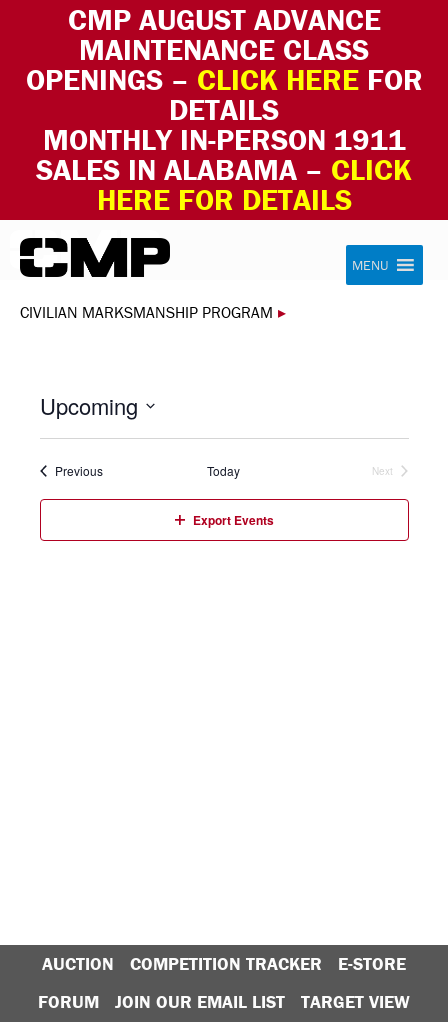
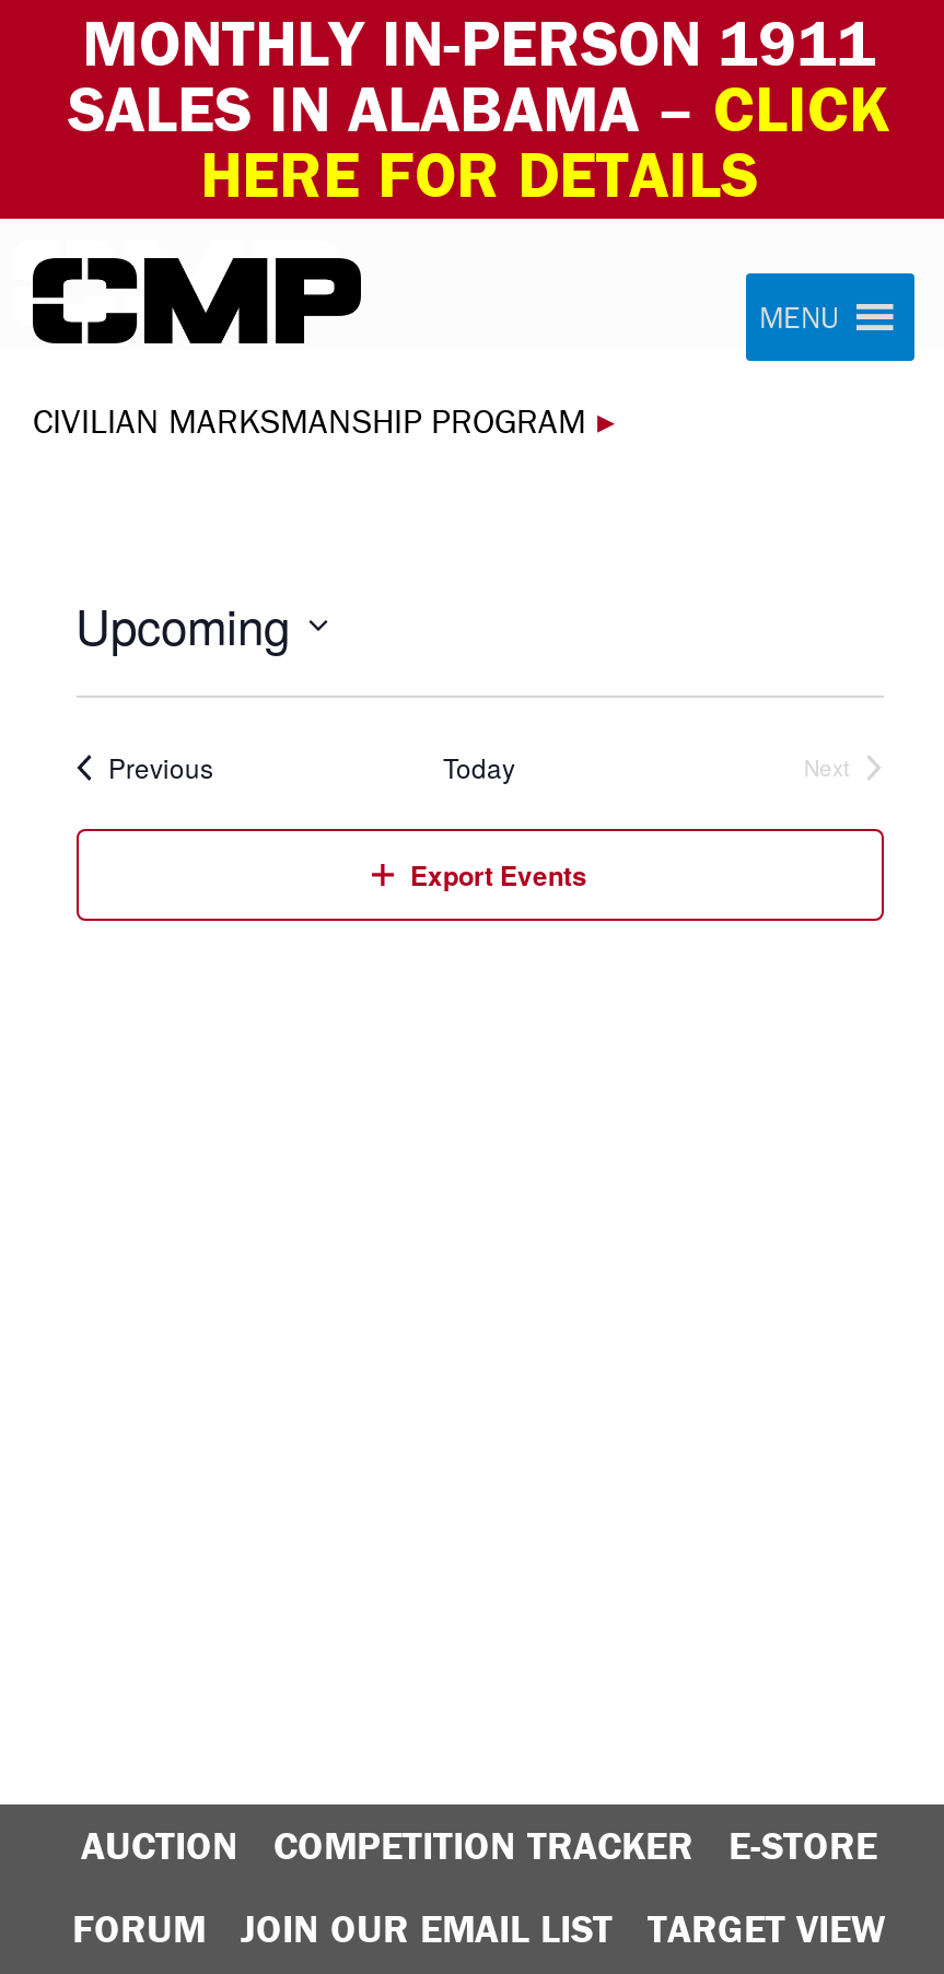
[25,1,422,128] CMP AUGUST ADVANCE | MAINTENANCE CLASS | OPENINGS – CLICK HERE FOR | DETAILS -> none

